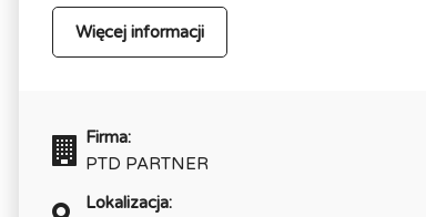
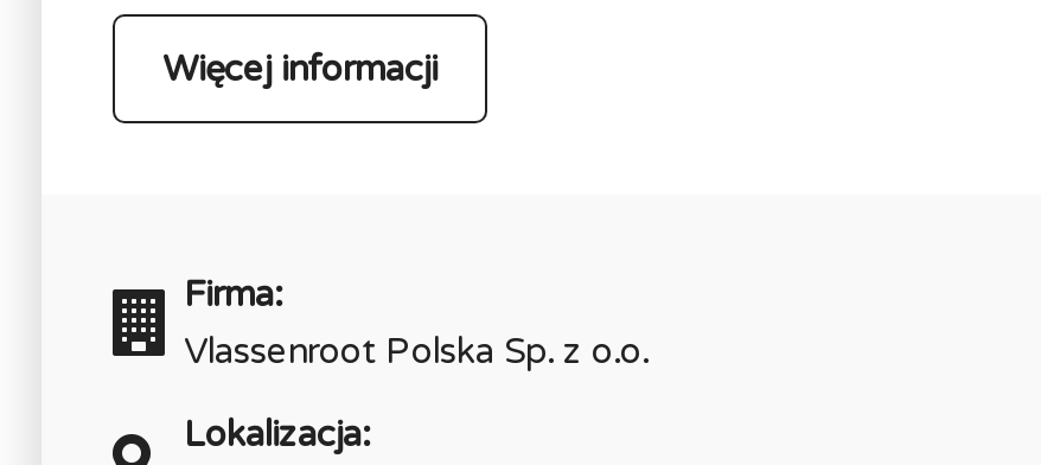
[85,154,209,174] PTD PARTNER -> [184,330,649,373] Vlassenroot Polska Sp. z o.o.

